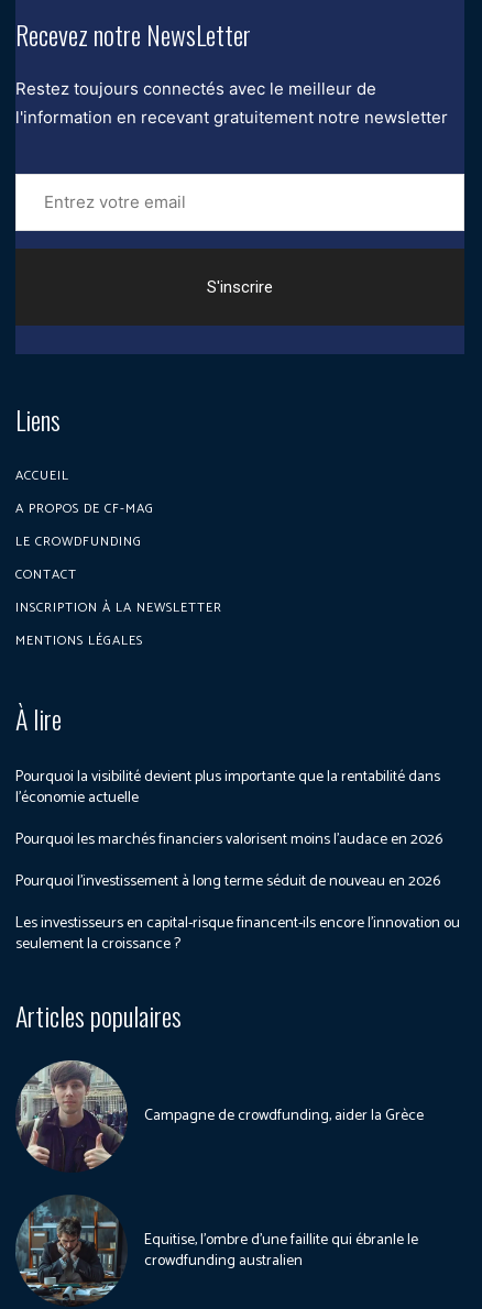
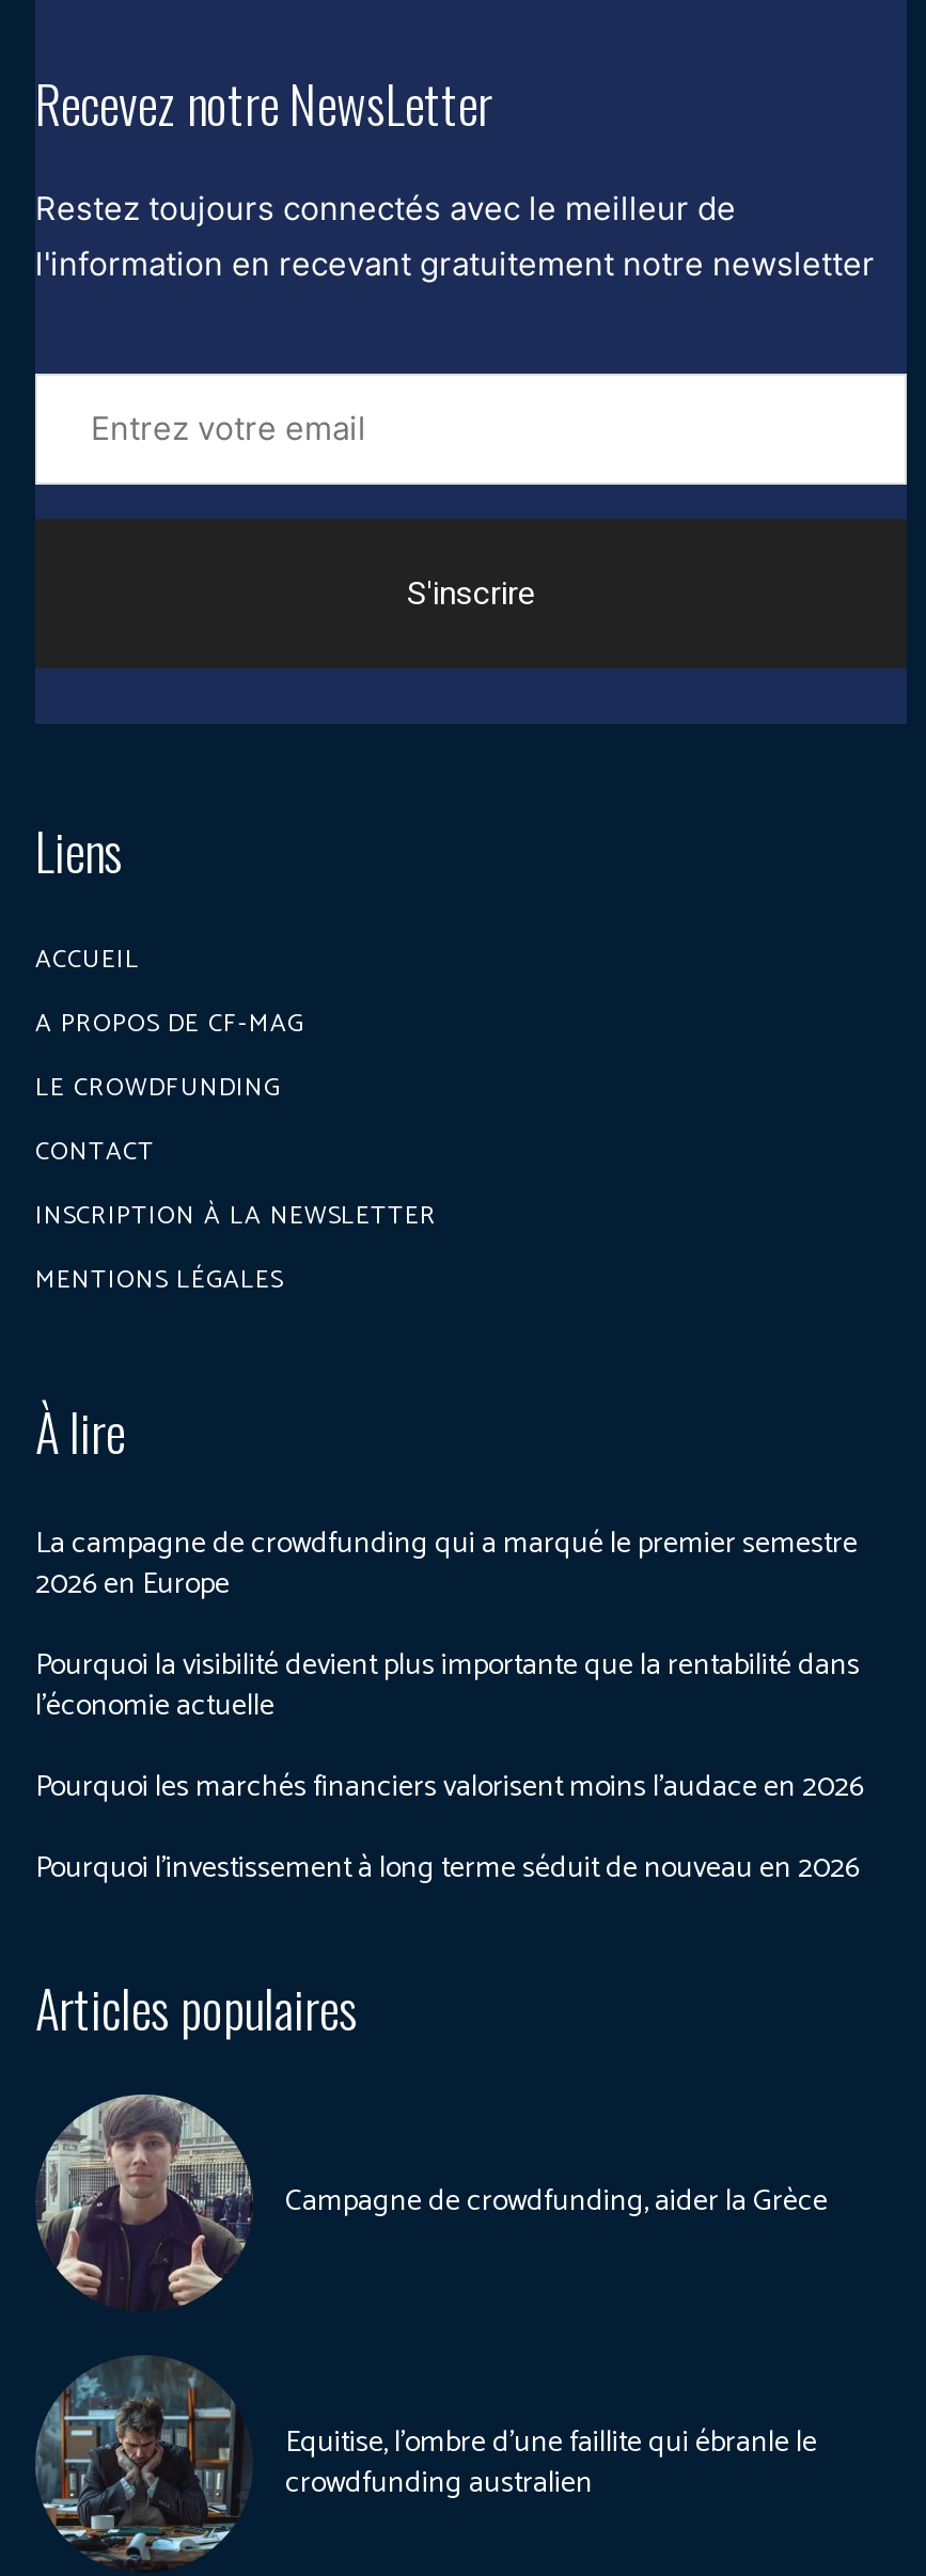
none -> [35,1519,858,1609] La campagne de crowdfunding qui a marqué le premier semestre | 2026 en Europe
moved [15,764,442,894] -> [35,1641,864,1893]: Pourquoi la visibilité devient plus importante que la rentabilité dans | l’économie actuelle | Pourquoi les marchés financiers valorisent moins l’audace en 2026 | Pourquoi l’investissement à long terme séduit de nouveau en 2026
[15,910,460,956] Les investisseurs en capital-risque financent-ils encore l’innovation ou | seulement la croissance ? -> none

